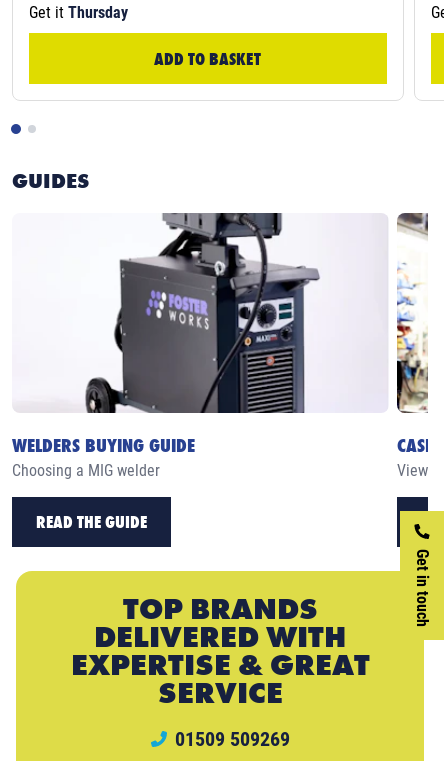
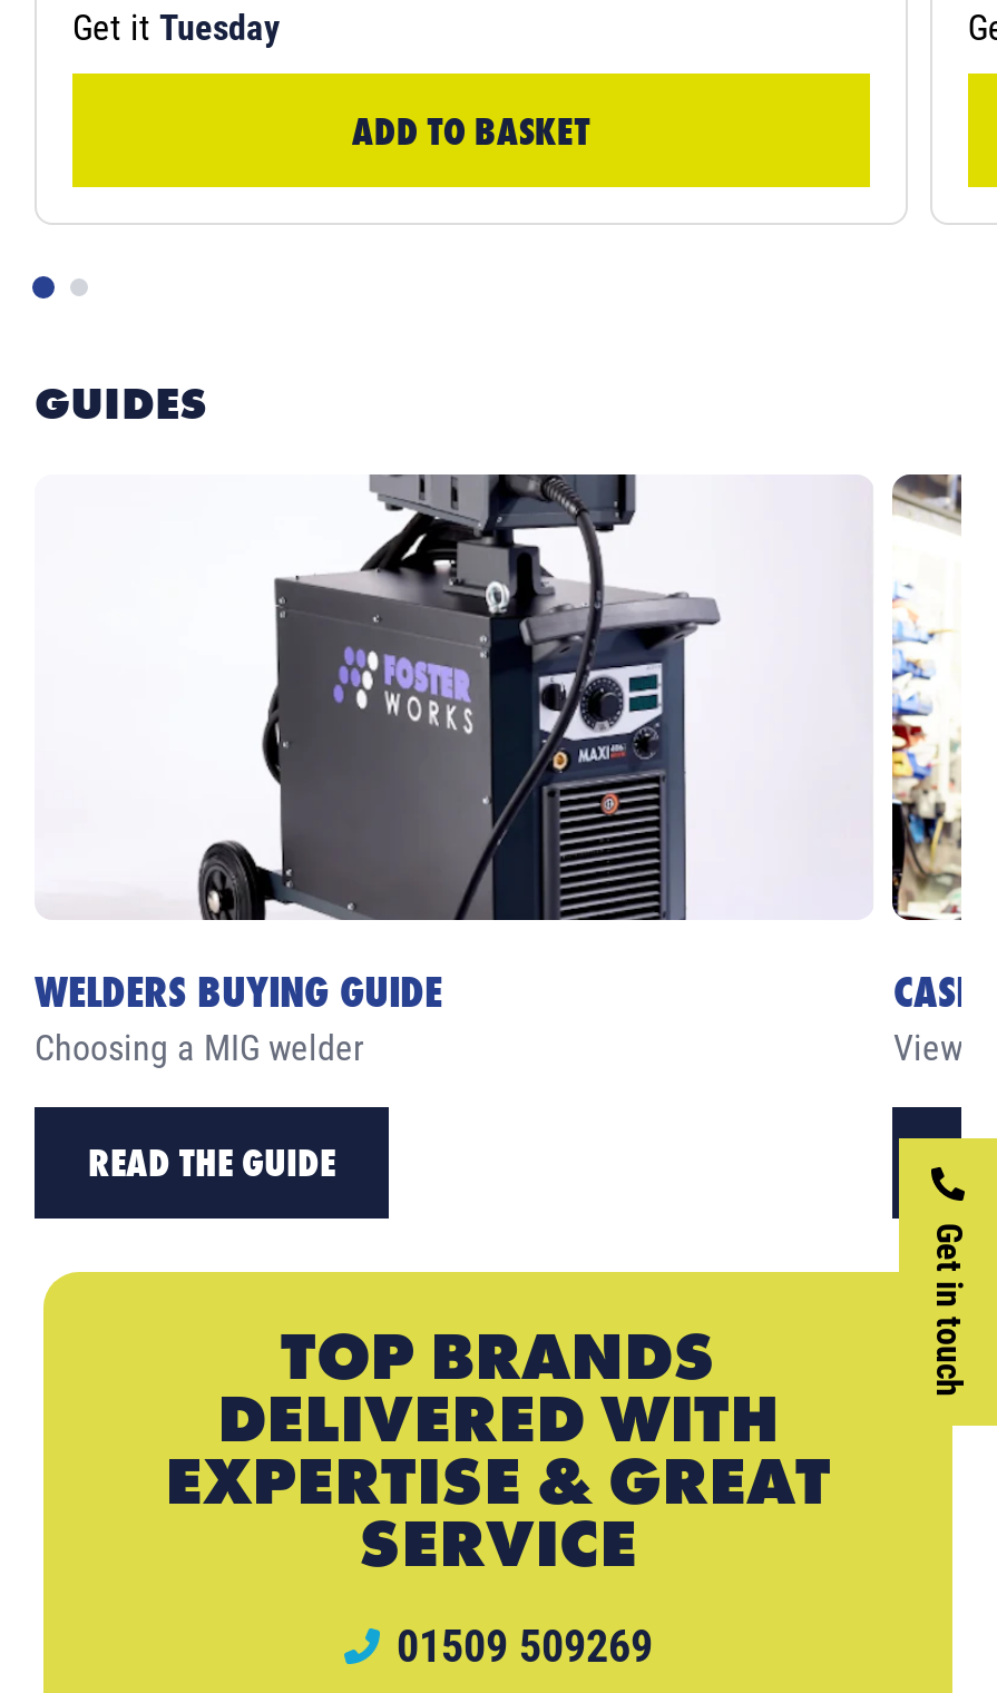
[29,3,128,22] Get it Thursday -> [72,6,280,49] Get it Tuesday

